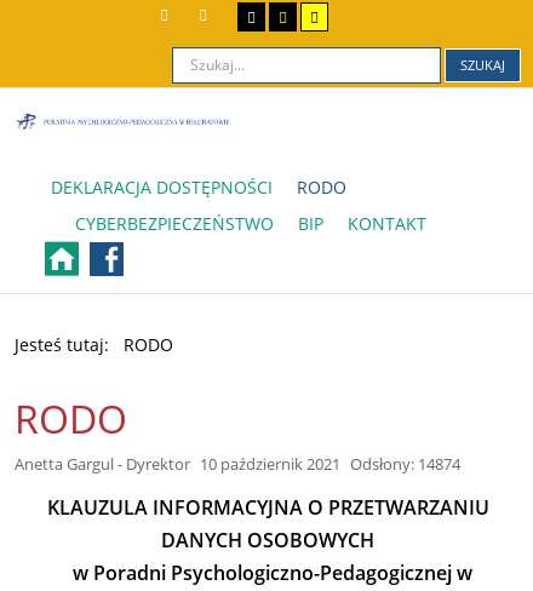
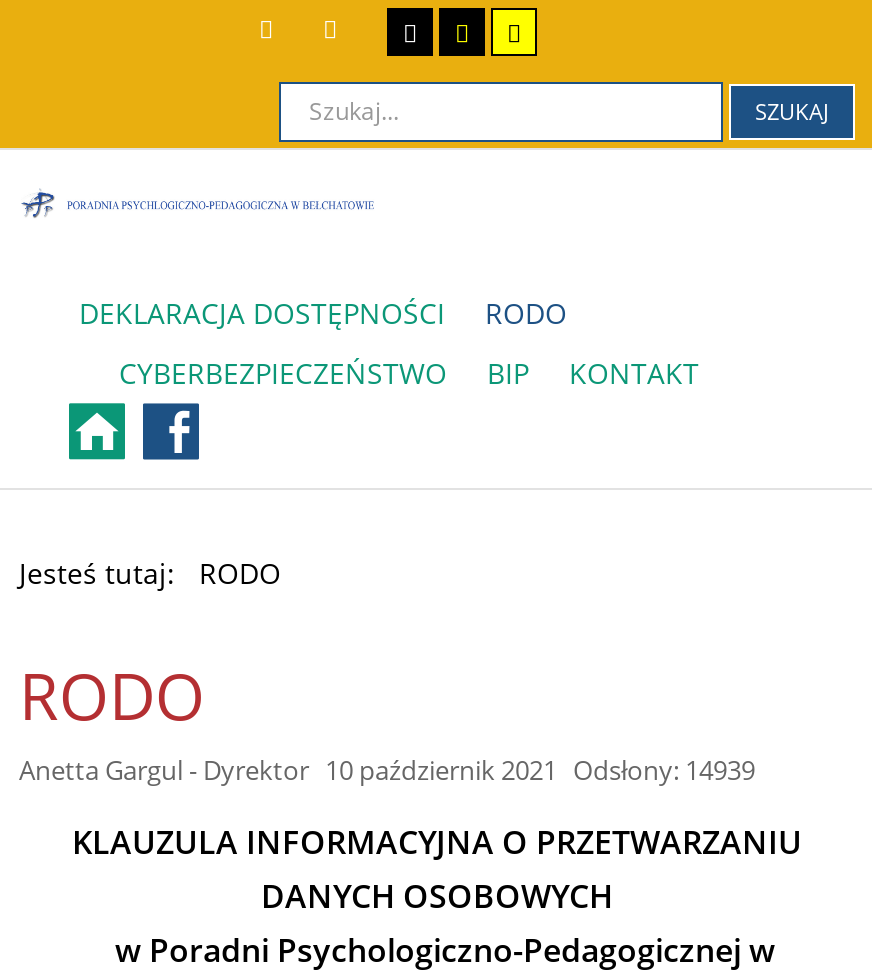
[15,453,460,475] Anetta Gargul - Dyrektor 10 październik 2021 Odsłony: 14874 -> [19,752,755,788] Anetta Gargul - Dyrektor 10 październik 2021 Odsłony: 14939

